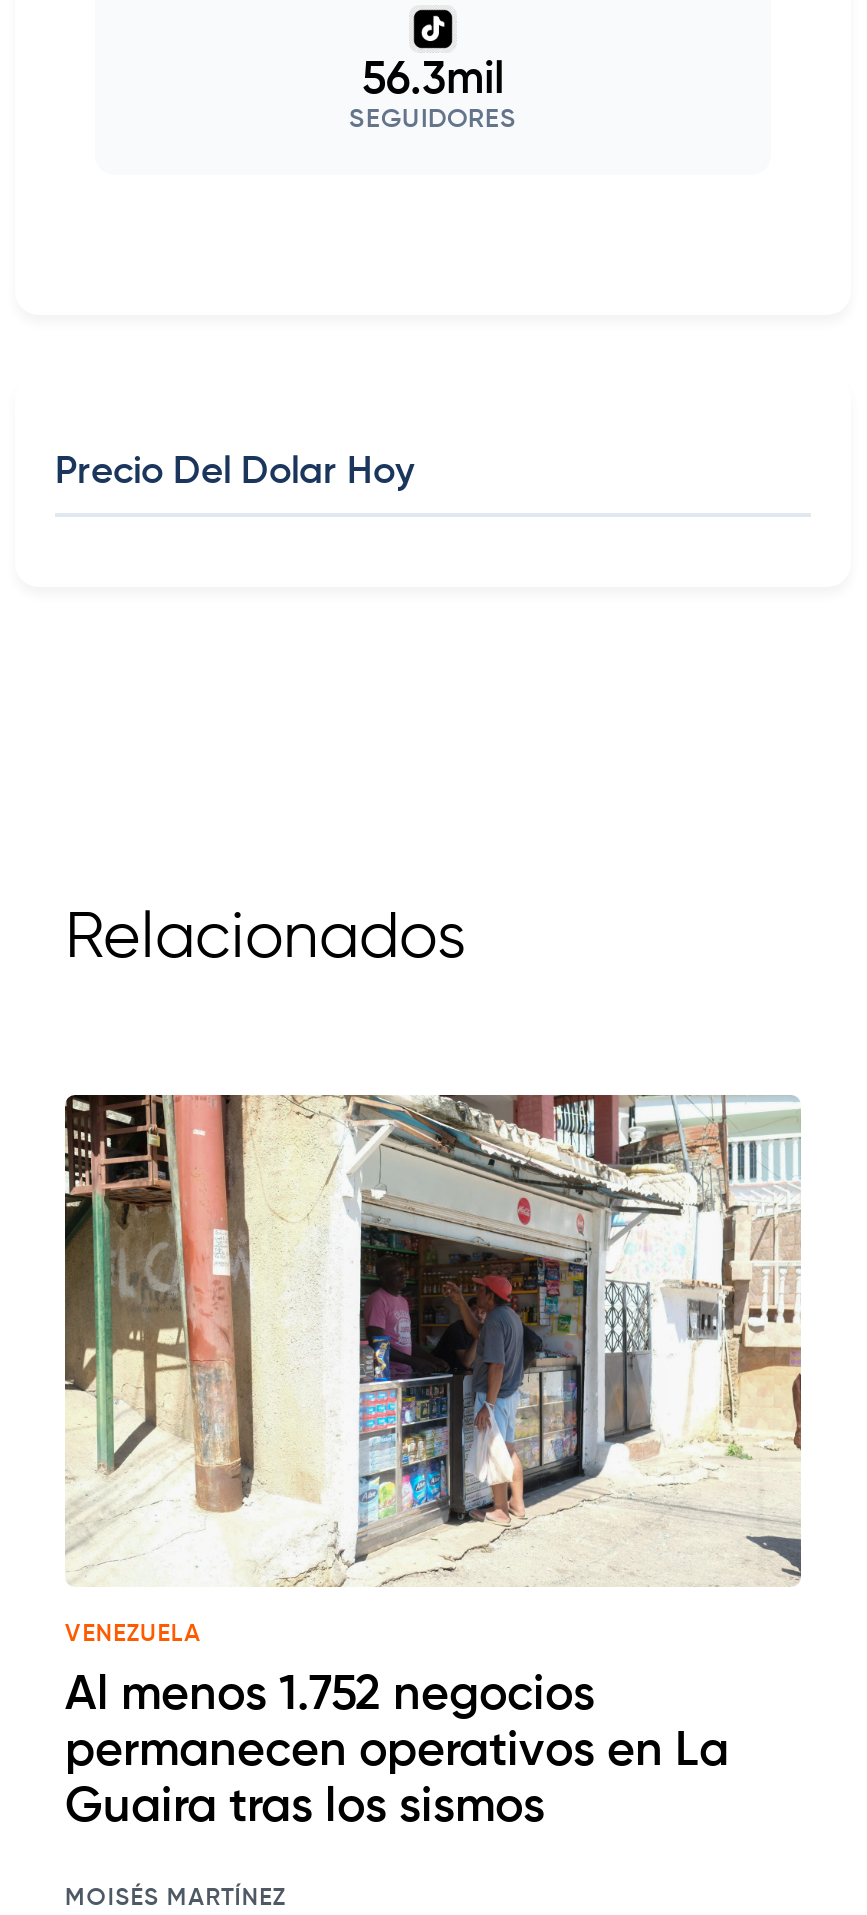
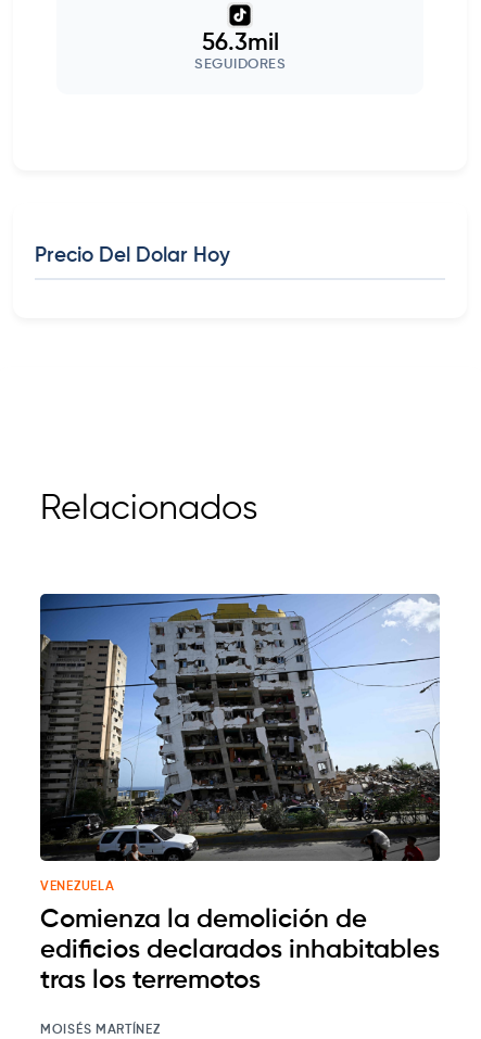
[63,1093,803,1587] [image] -> [39,593,441,862] [image]
[65,1671,729,1831] Al menos 1.752 negocios | permanecen operativos en La | Guaira tras los sismos -> [40,906,440,993] Comienza la demolición de | edificios declarados inhabitables | tras los terremotos

